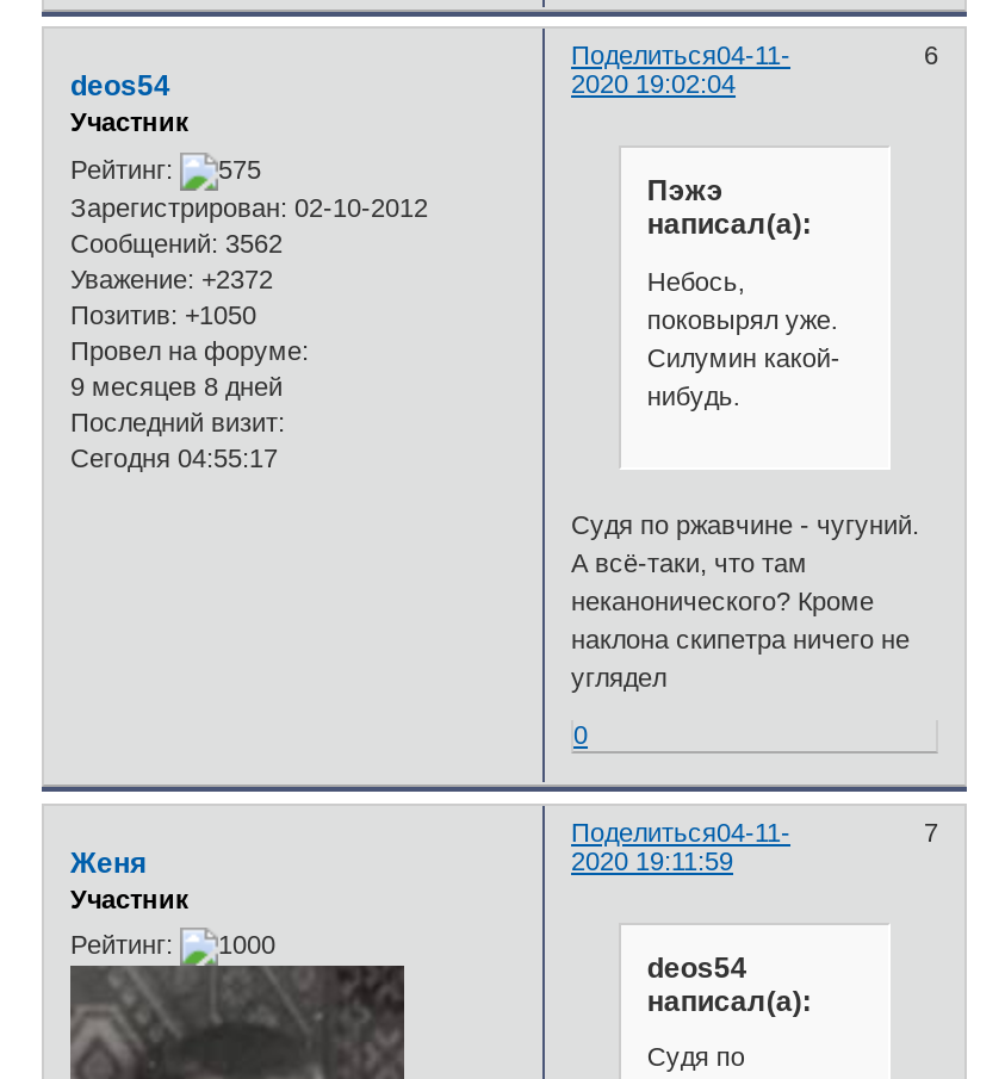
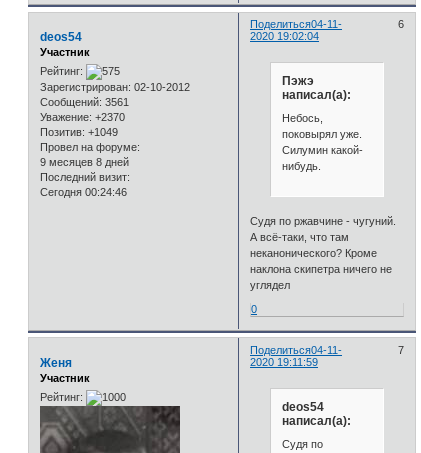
[70,229,283,257] Сообщений: 3562 -> [40,96,129,108] Сообщений: 3561
[70,264,273,293] Уважение: +2372 -> [40,111,125,123] Уважение: +2370
[70,300,256,329] Позитив: +1050 -> [40,126,118,138] Позитив: +1049
[70,443,278,472] Сегодня 04:55:17 -> [40,186,127,198] Сегодня 00:24:46

